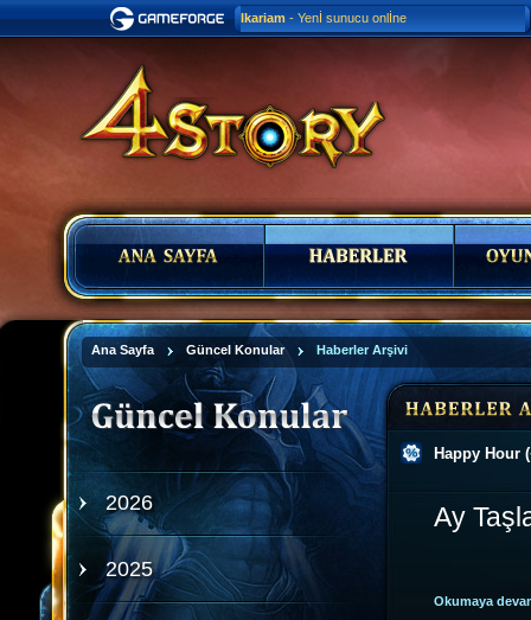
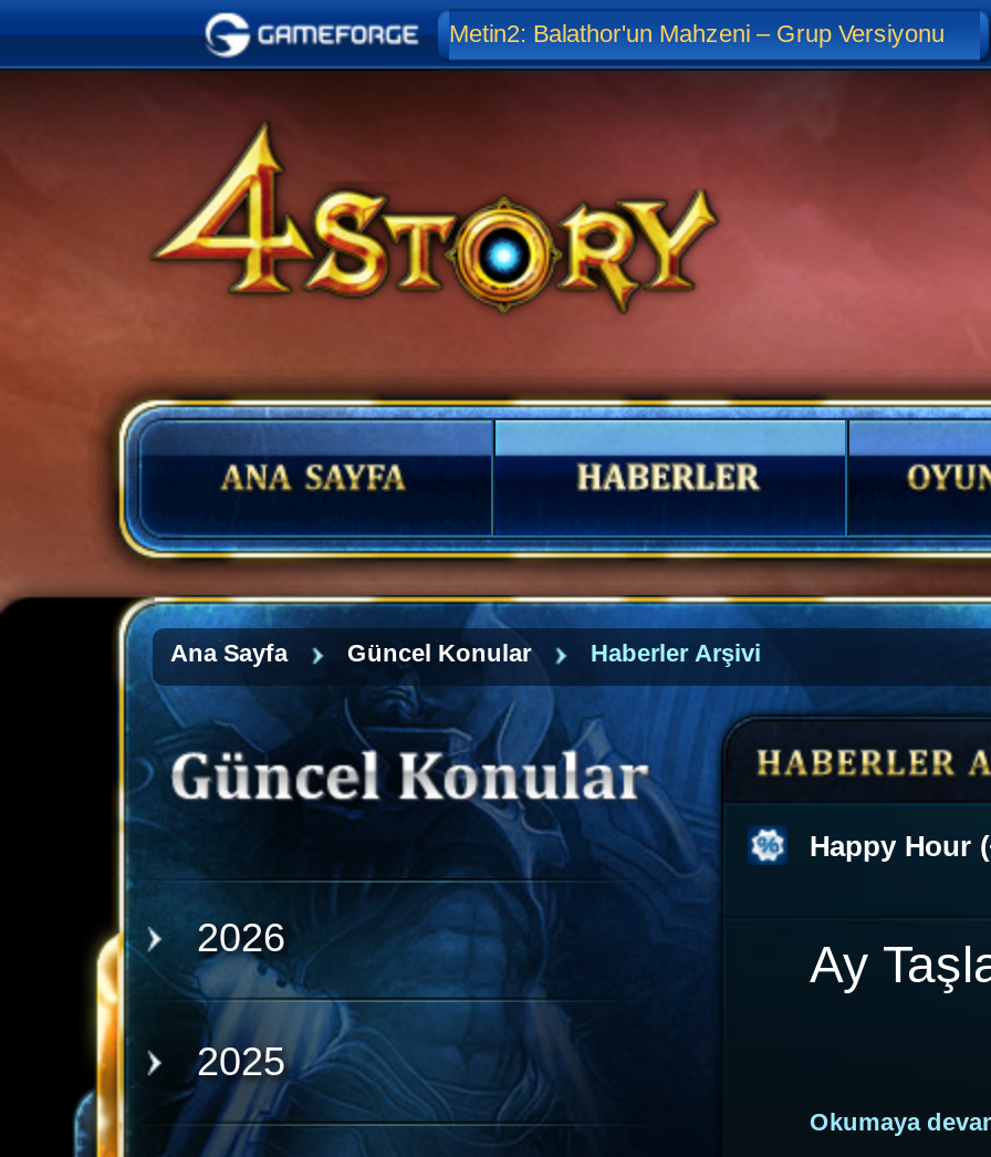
[241,11,407,25] Ikariam - Yenİ sunucu onlİne -> [449,20,945,46] Metin2: Balathor'un Mahzeni – Grup Versiyonu

